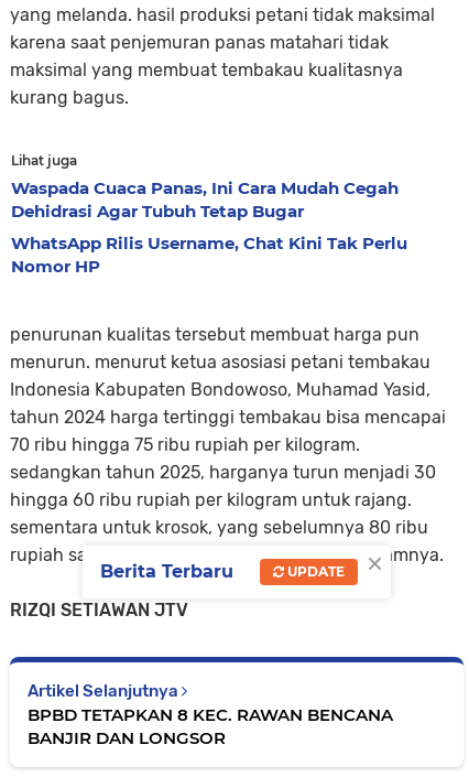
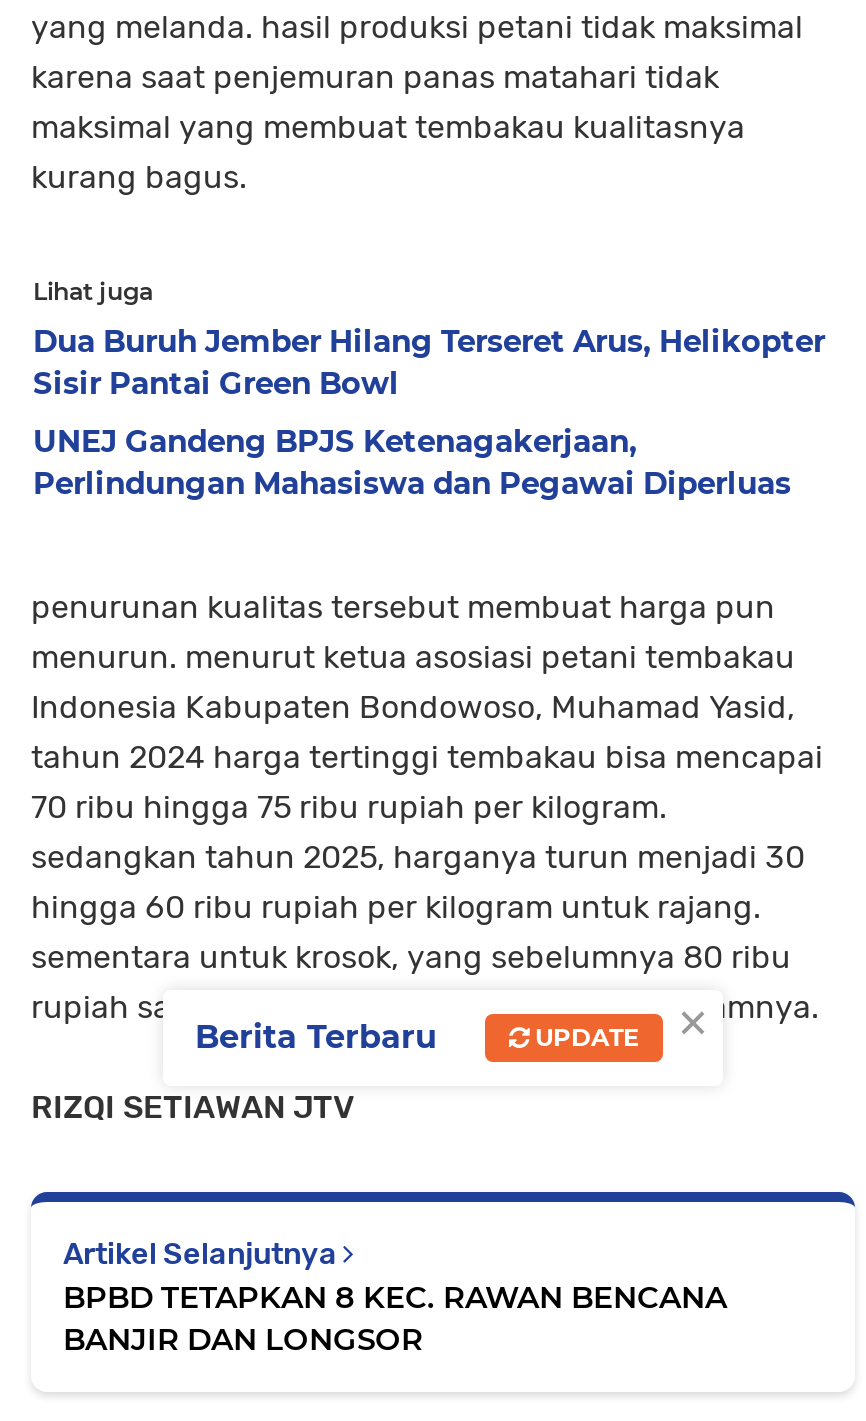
[11,177,399,221] Waspada Cuaca Panas, Ini Cara Mudah Cegah | Dehidrasi Agar Tubuh Tetap Bugar -> [33,322,825,402] Dua Buruh Jember Hilang Terseret Arus, Helikopter | Sisir Pantai Green Bowl
[11,232,407,276] WhatsApp Rilis Username, Chat Kini Tak Perlu | Nomor HP -> [33,422,791,502] UNEJ Gandeng BPJS Ketenagakerjaan, | Perlindungan Mahasiswa dan Pegawai Diperluas

